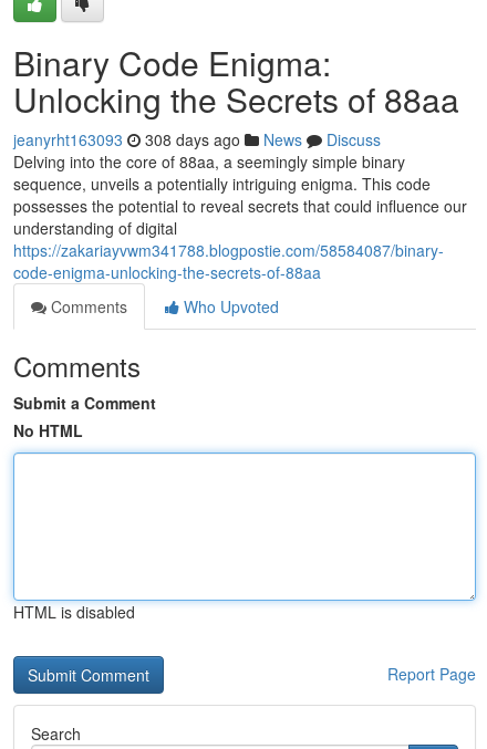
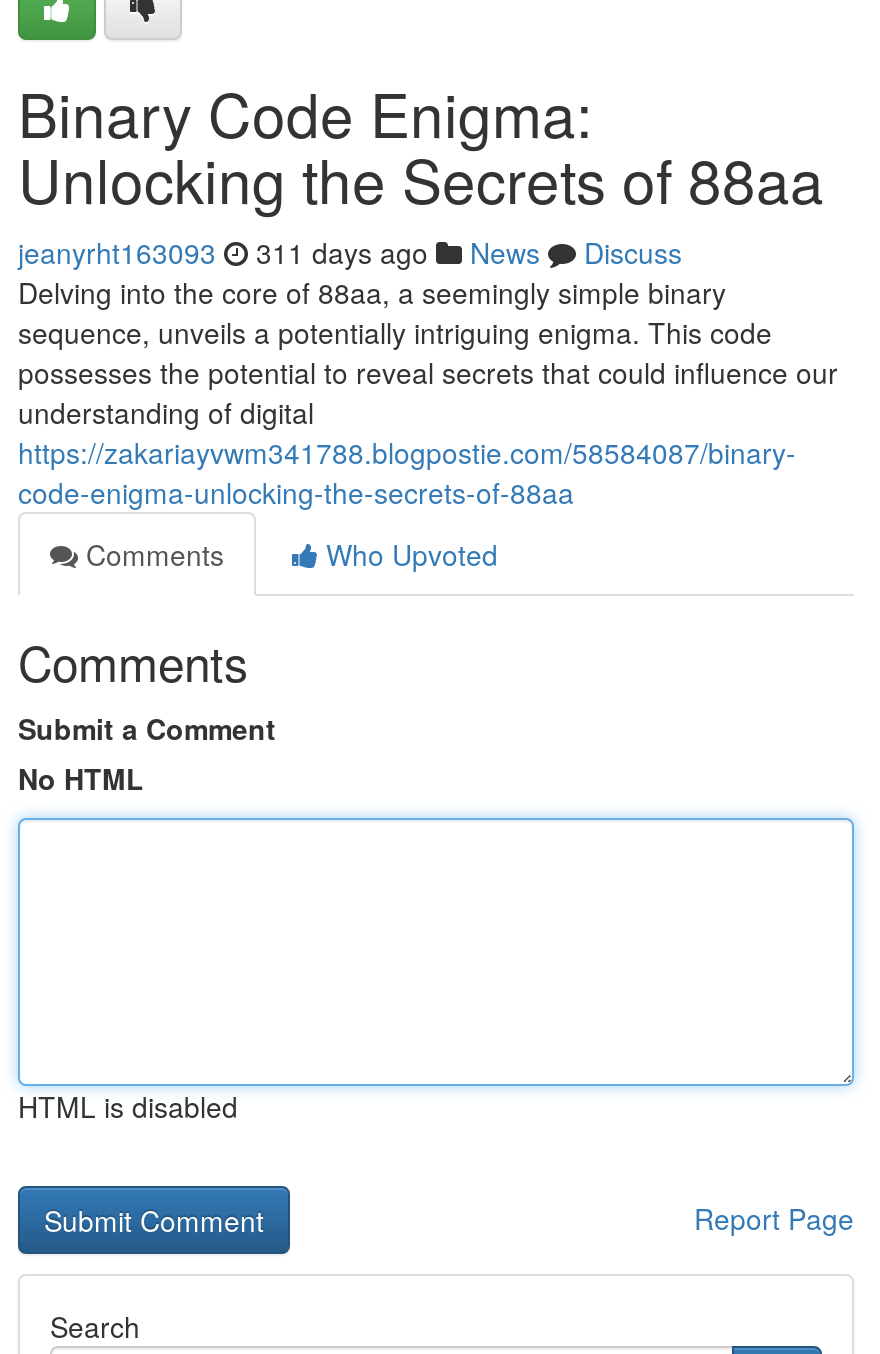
[13,128,381,150] jeanyrht163093 308 days ago News Discuss -> [18,232,682,272] jeanyrht163093 311 days ago News Discuss

